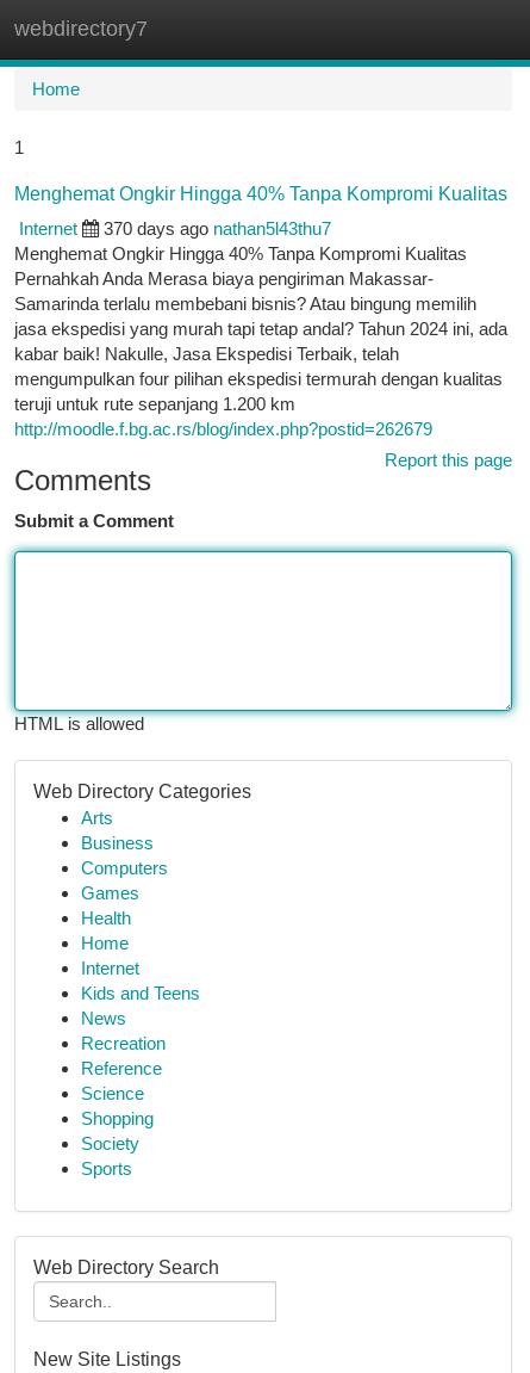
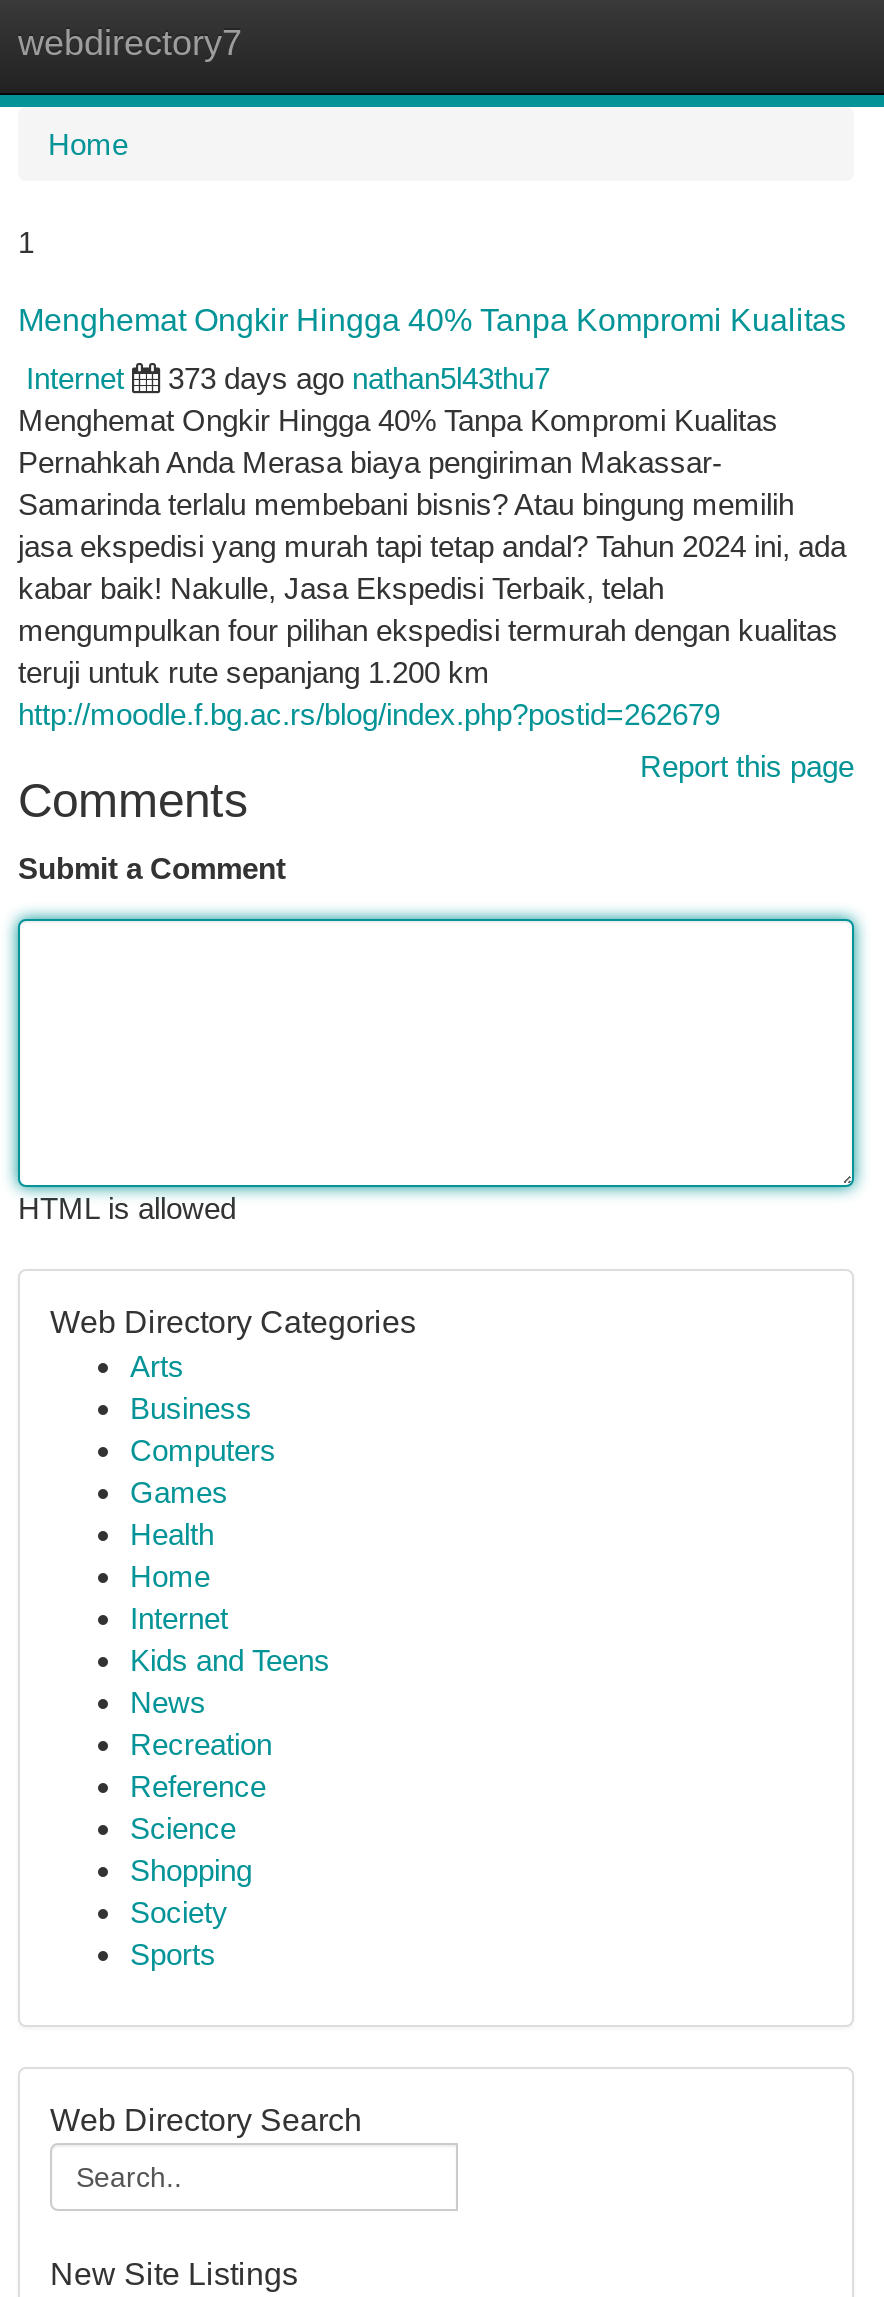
[104,218,331,239] 370 days ago nathan5l43thu7 -> [168,361,550,395] 373 days ago nathan5l43thu7

